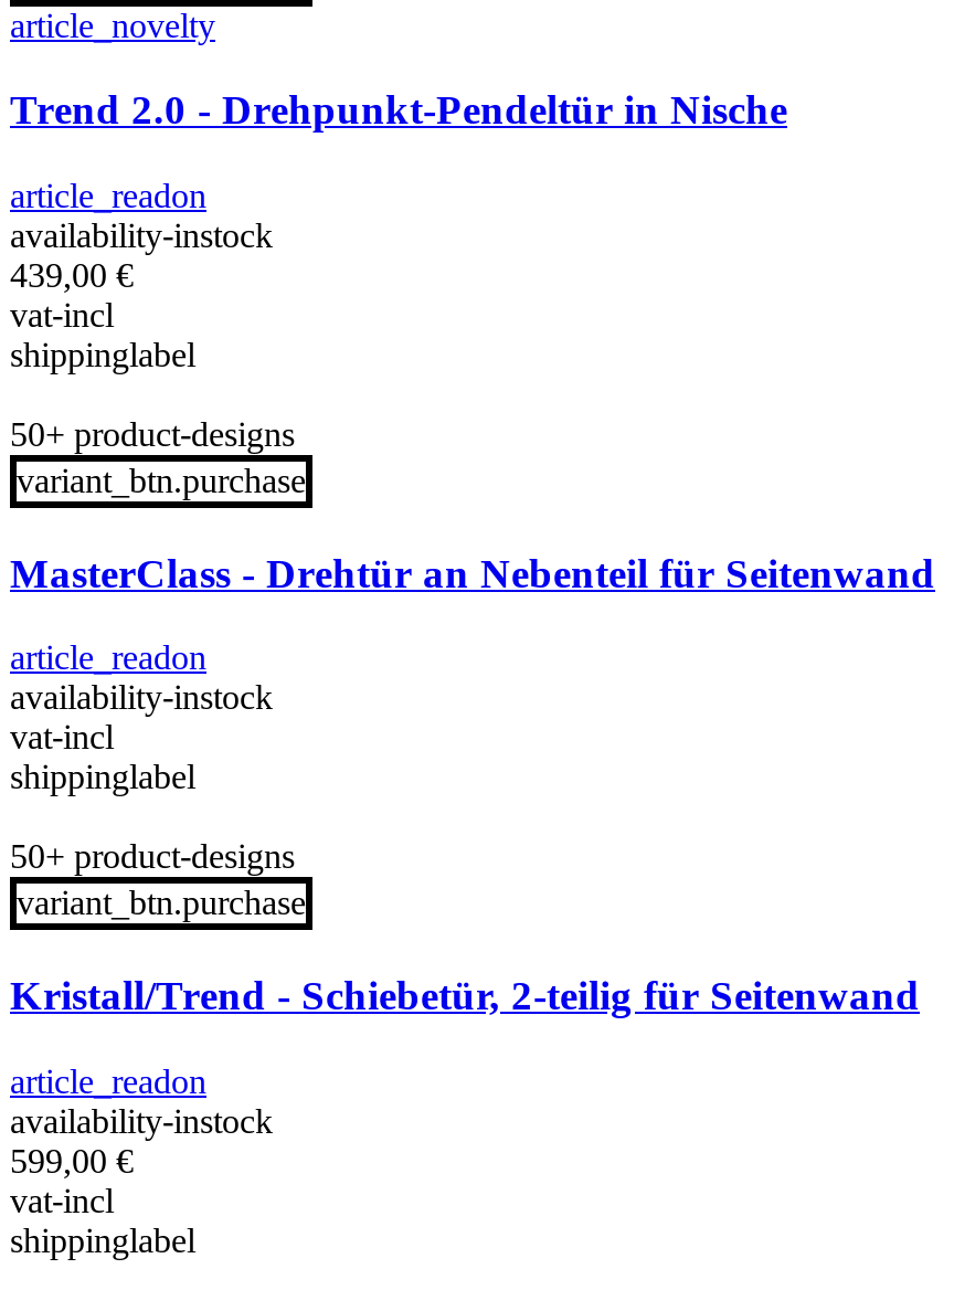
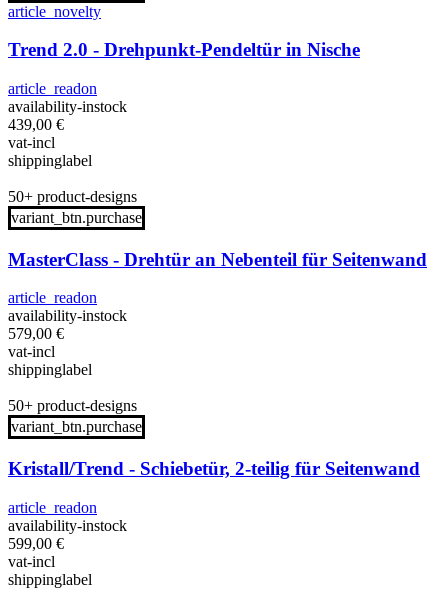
none -> [8,325,64,342] 579,00 €

